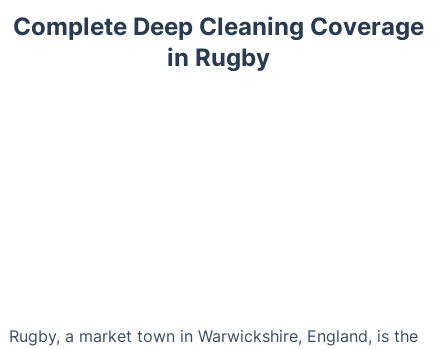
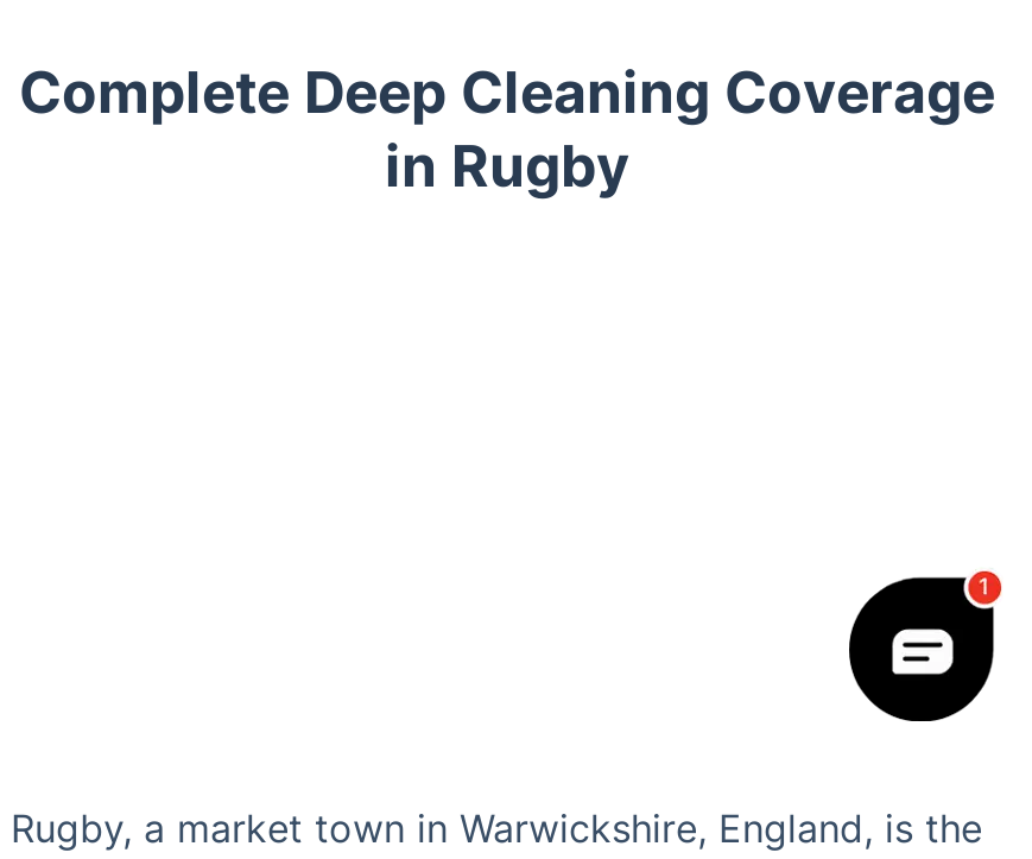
none -> [847,569,1003,724] [image]

